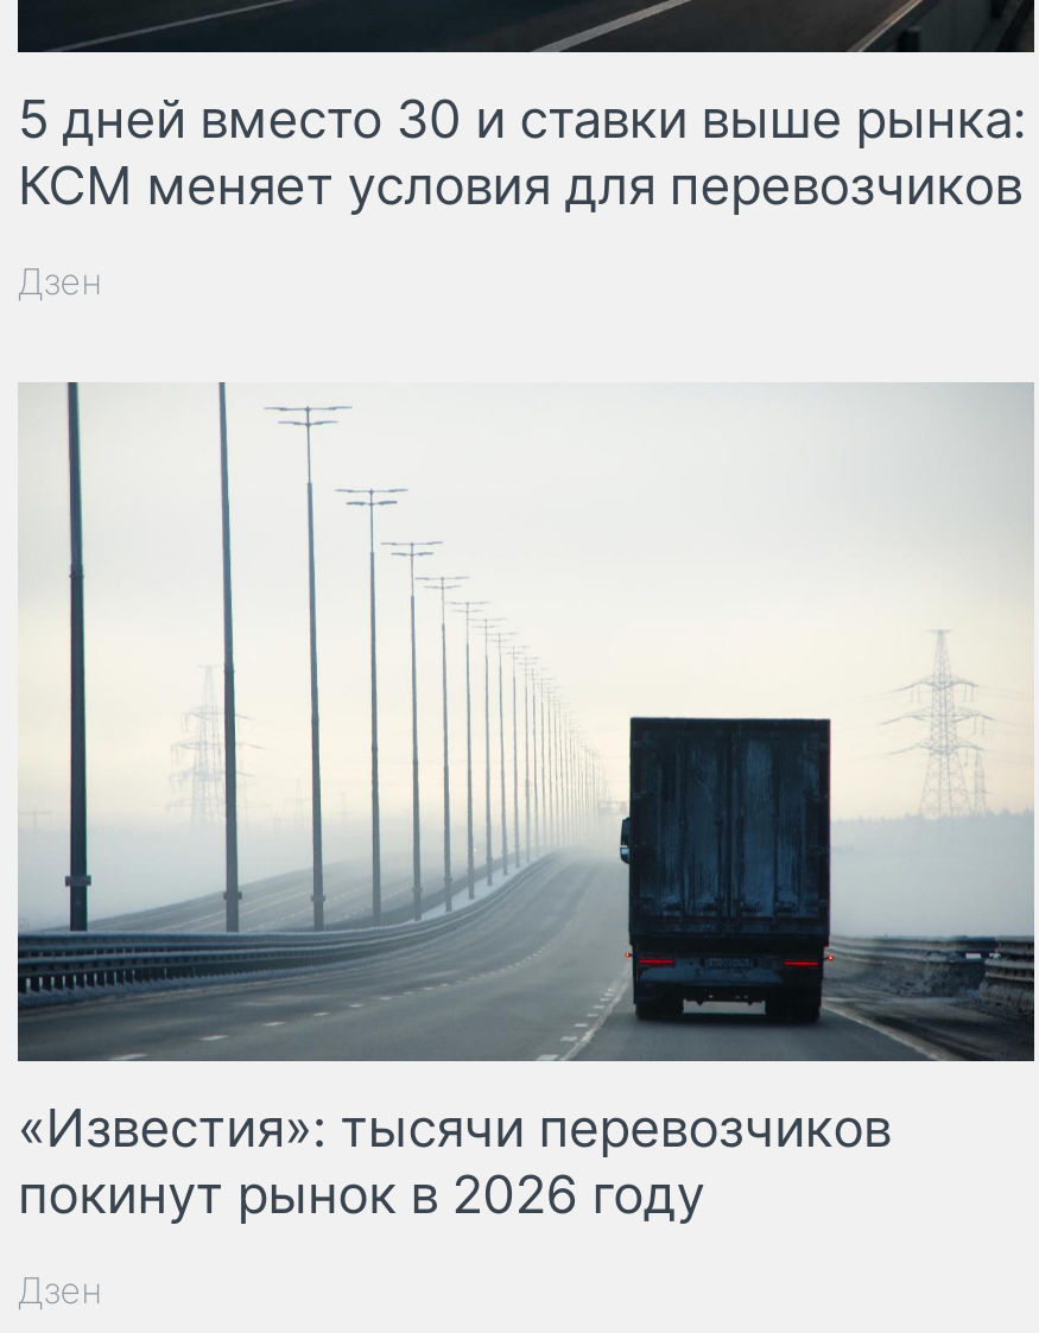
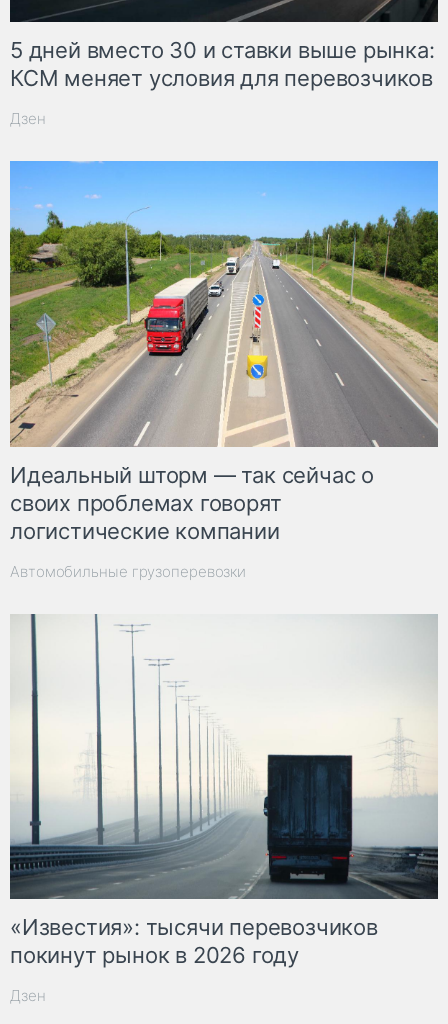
none -> [9,160,439,581] [image] | Идеальный шторм — так сейчас о | своих проблемах говорят | логистические компании | Автомобильные грузоперевозки

